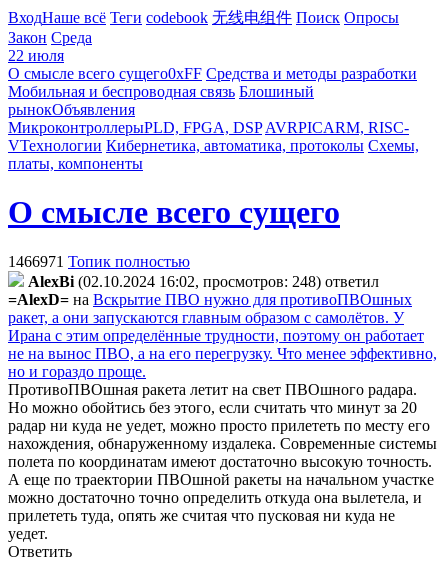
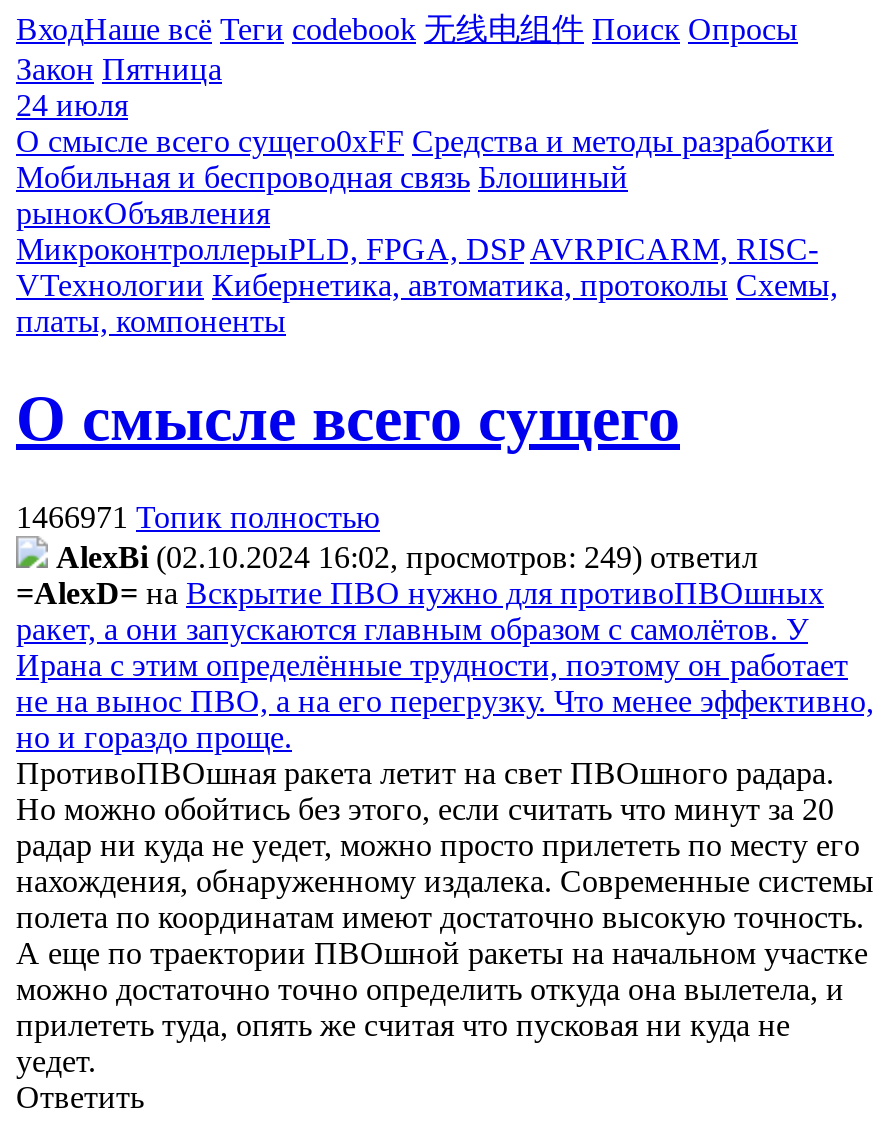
[8,29,92,46] Закон Среда -> [16,52,222,86] Закон Пятница
[8,47,64,64] 22 июля -> [16,88,128,122] 24 июля
[28,273,379,290] AlexBi (02.10.2024 16:02, просмотров: 248) ответил -> [56,540,758,574] AlexBi (02.10.2024 16:02, просмотров: 249) ответил

